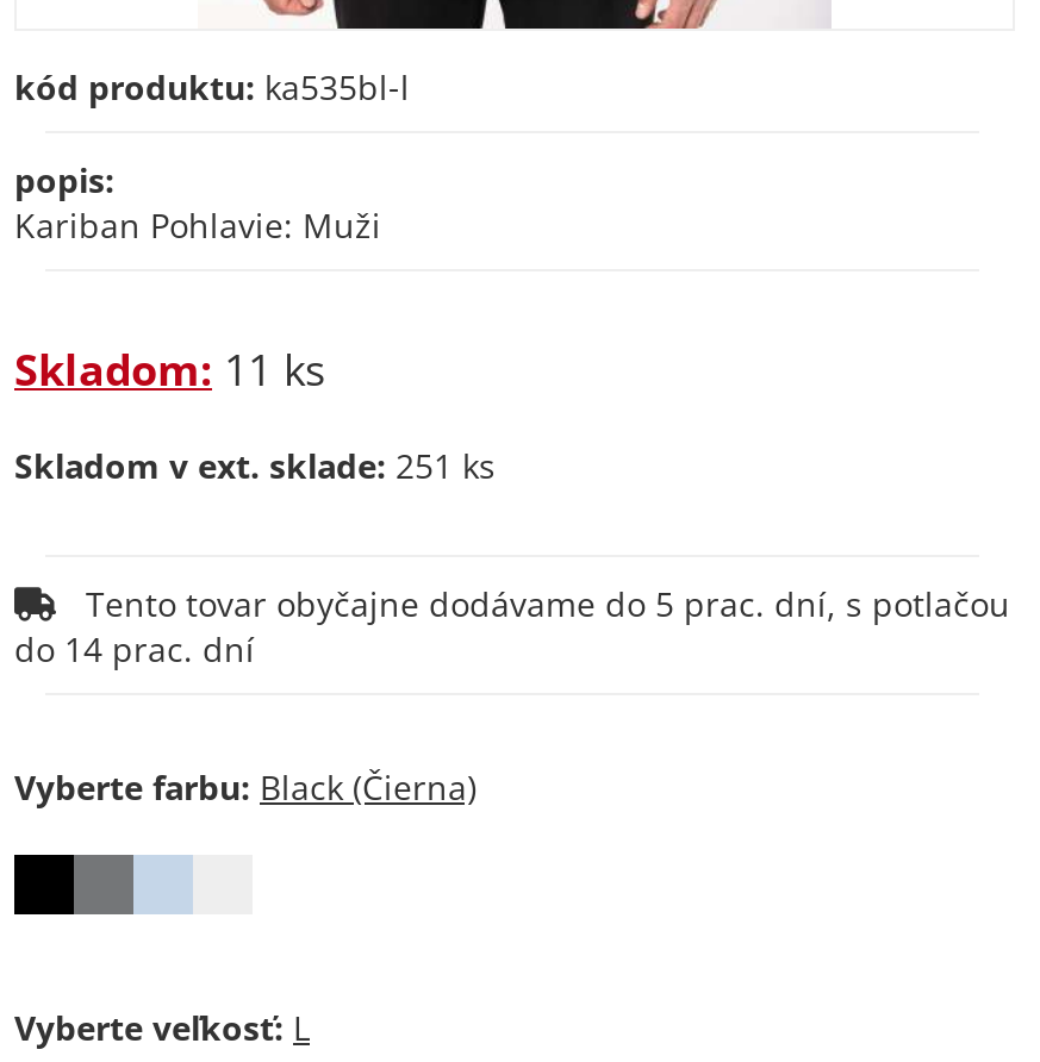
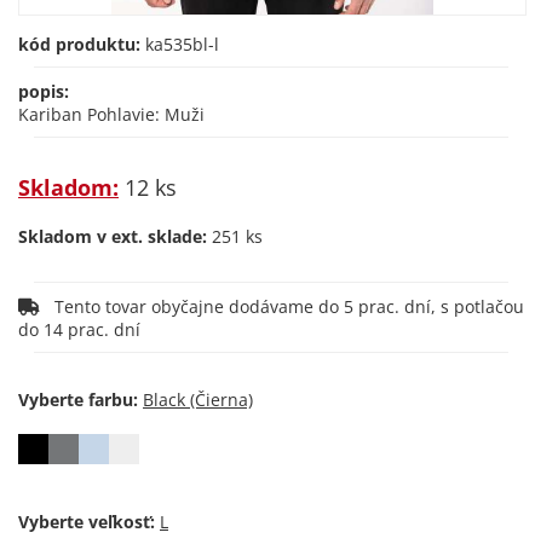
[14,341,326,398] Skladom: 11 ks -> [18,173,177,202] Skladom: 12 ks

